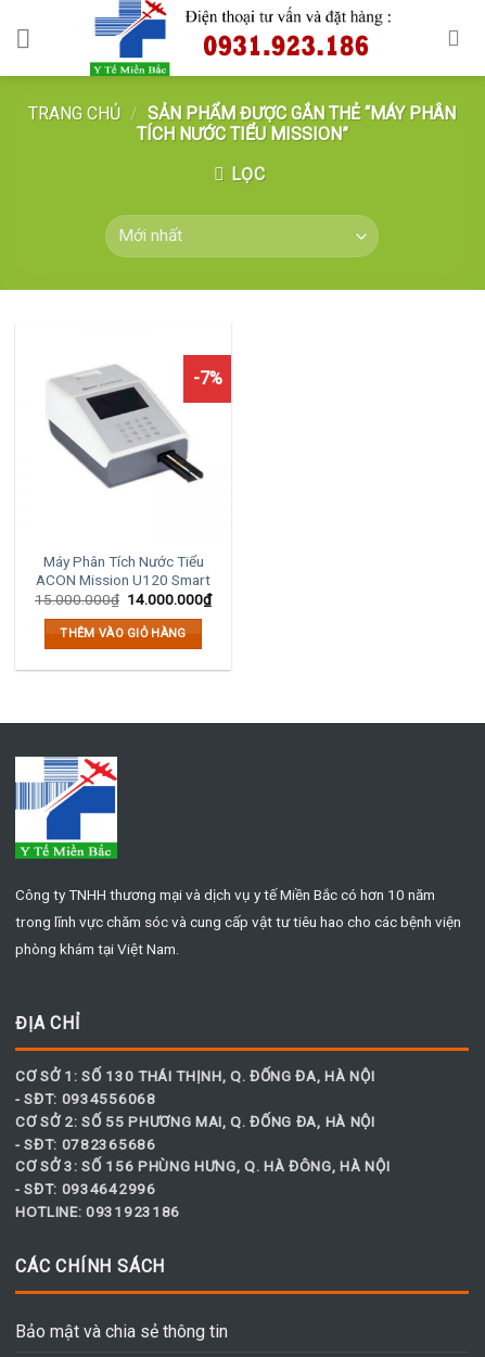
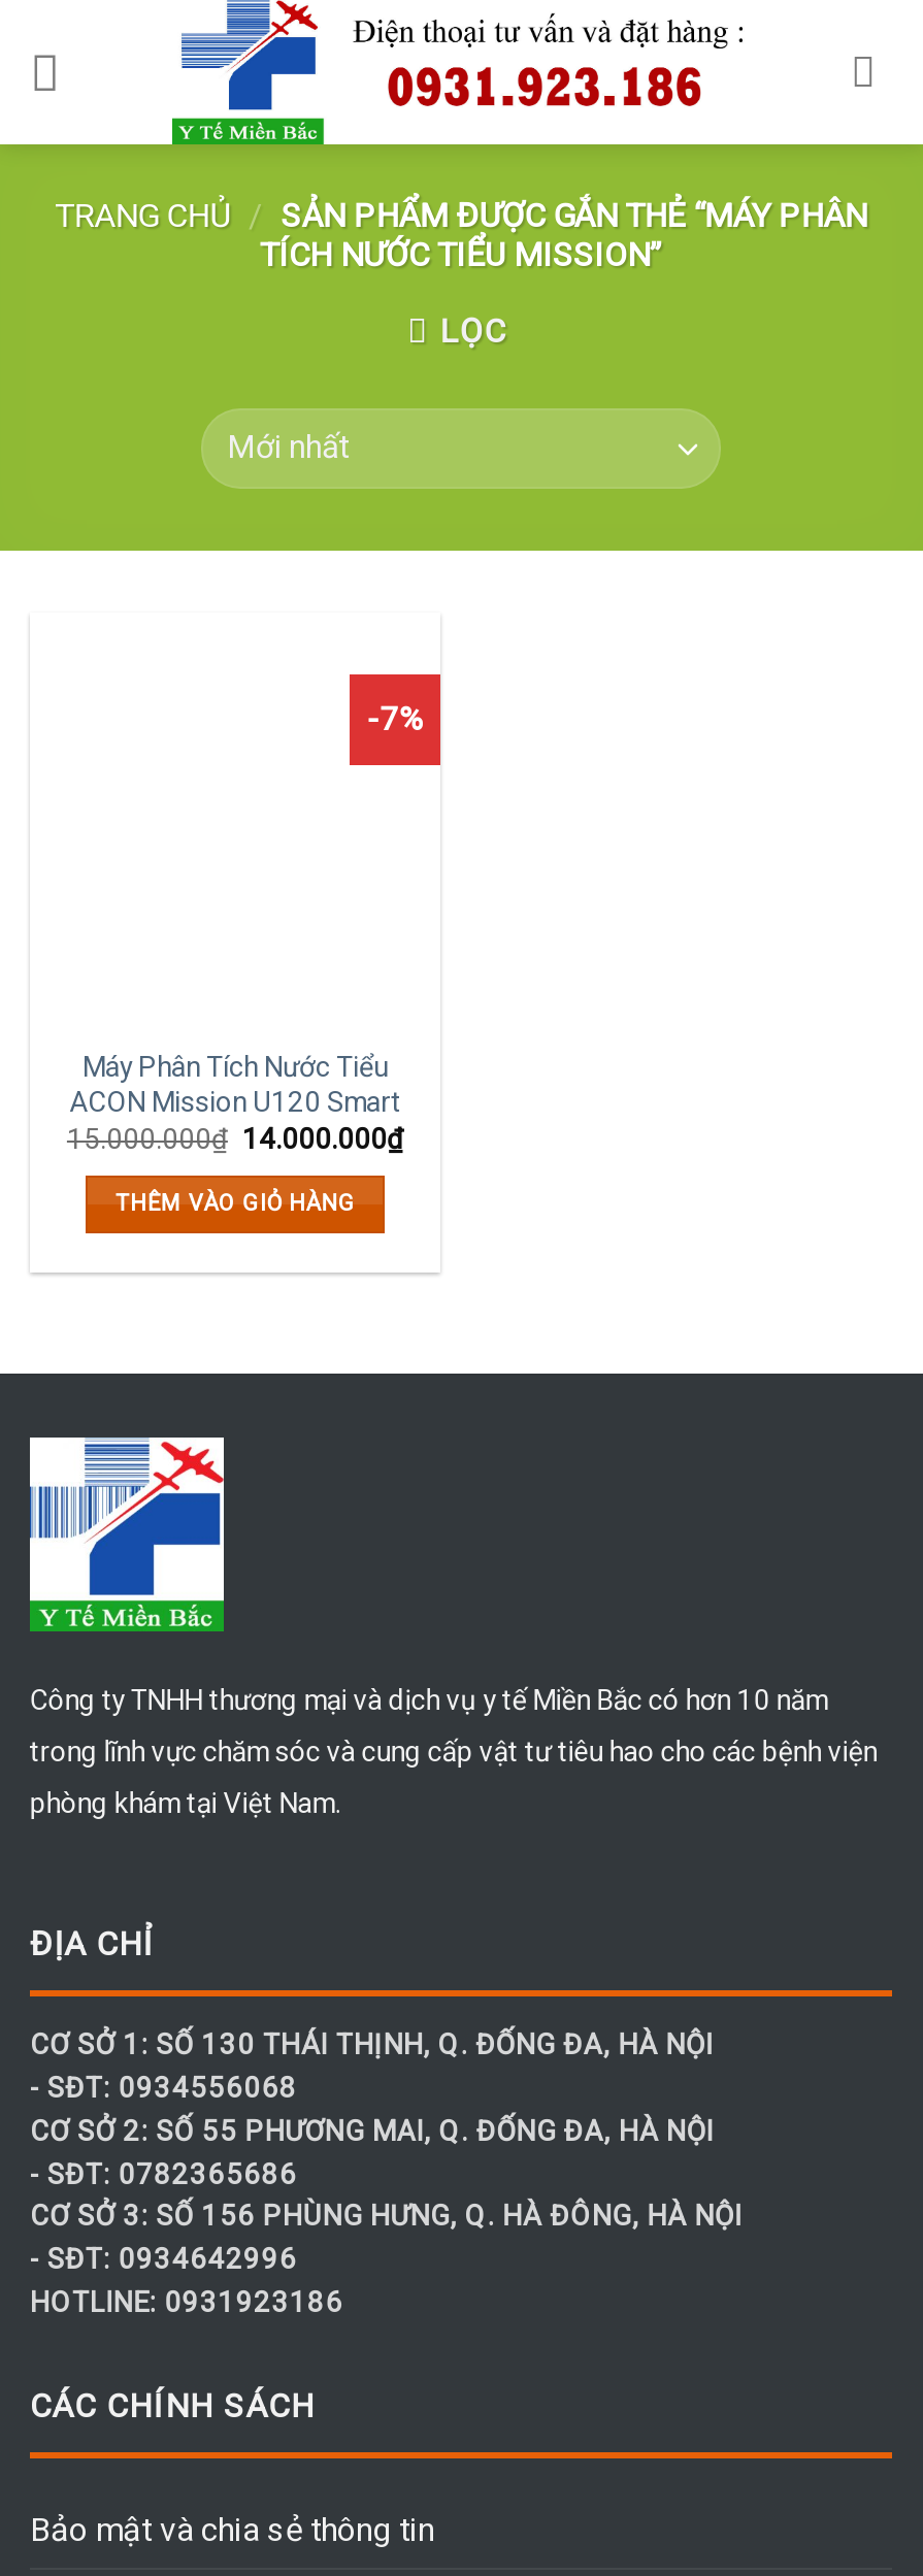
[48,364,204,489] [image] -> none

